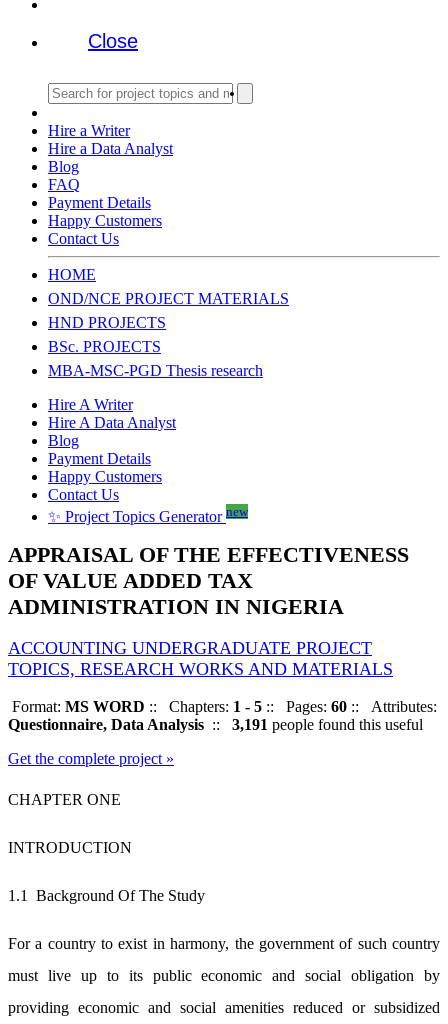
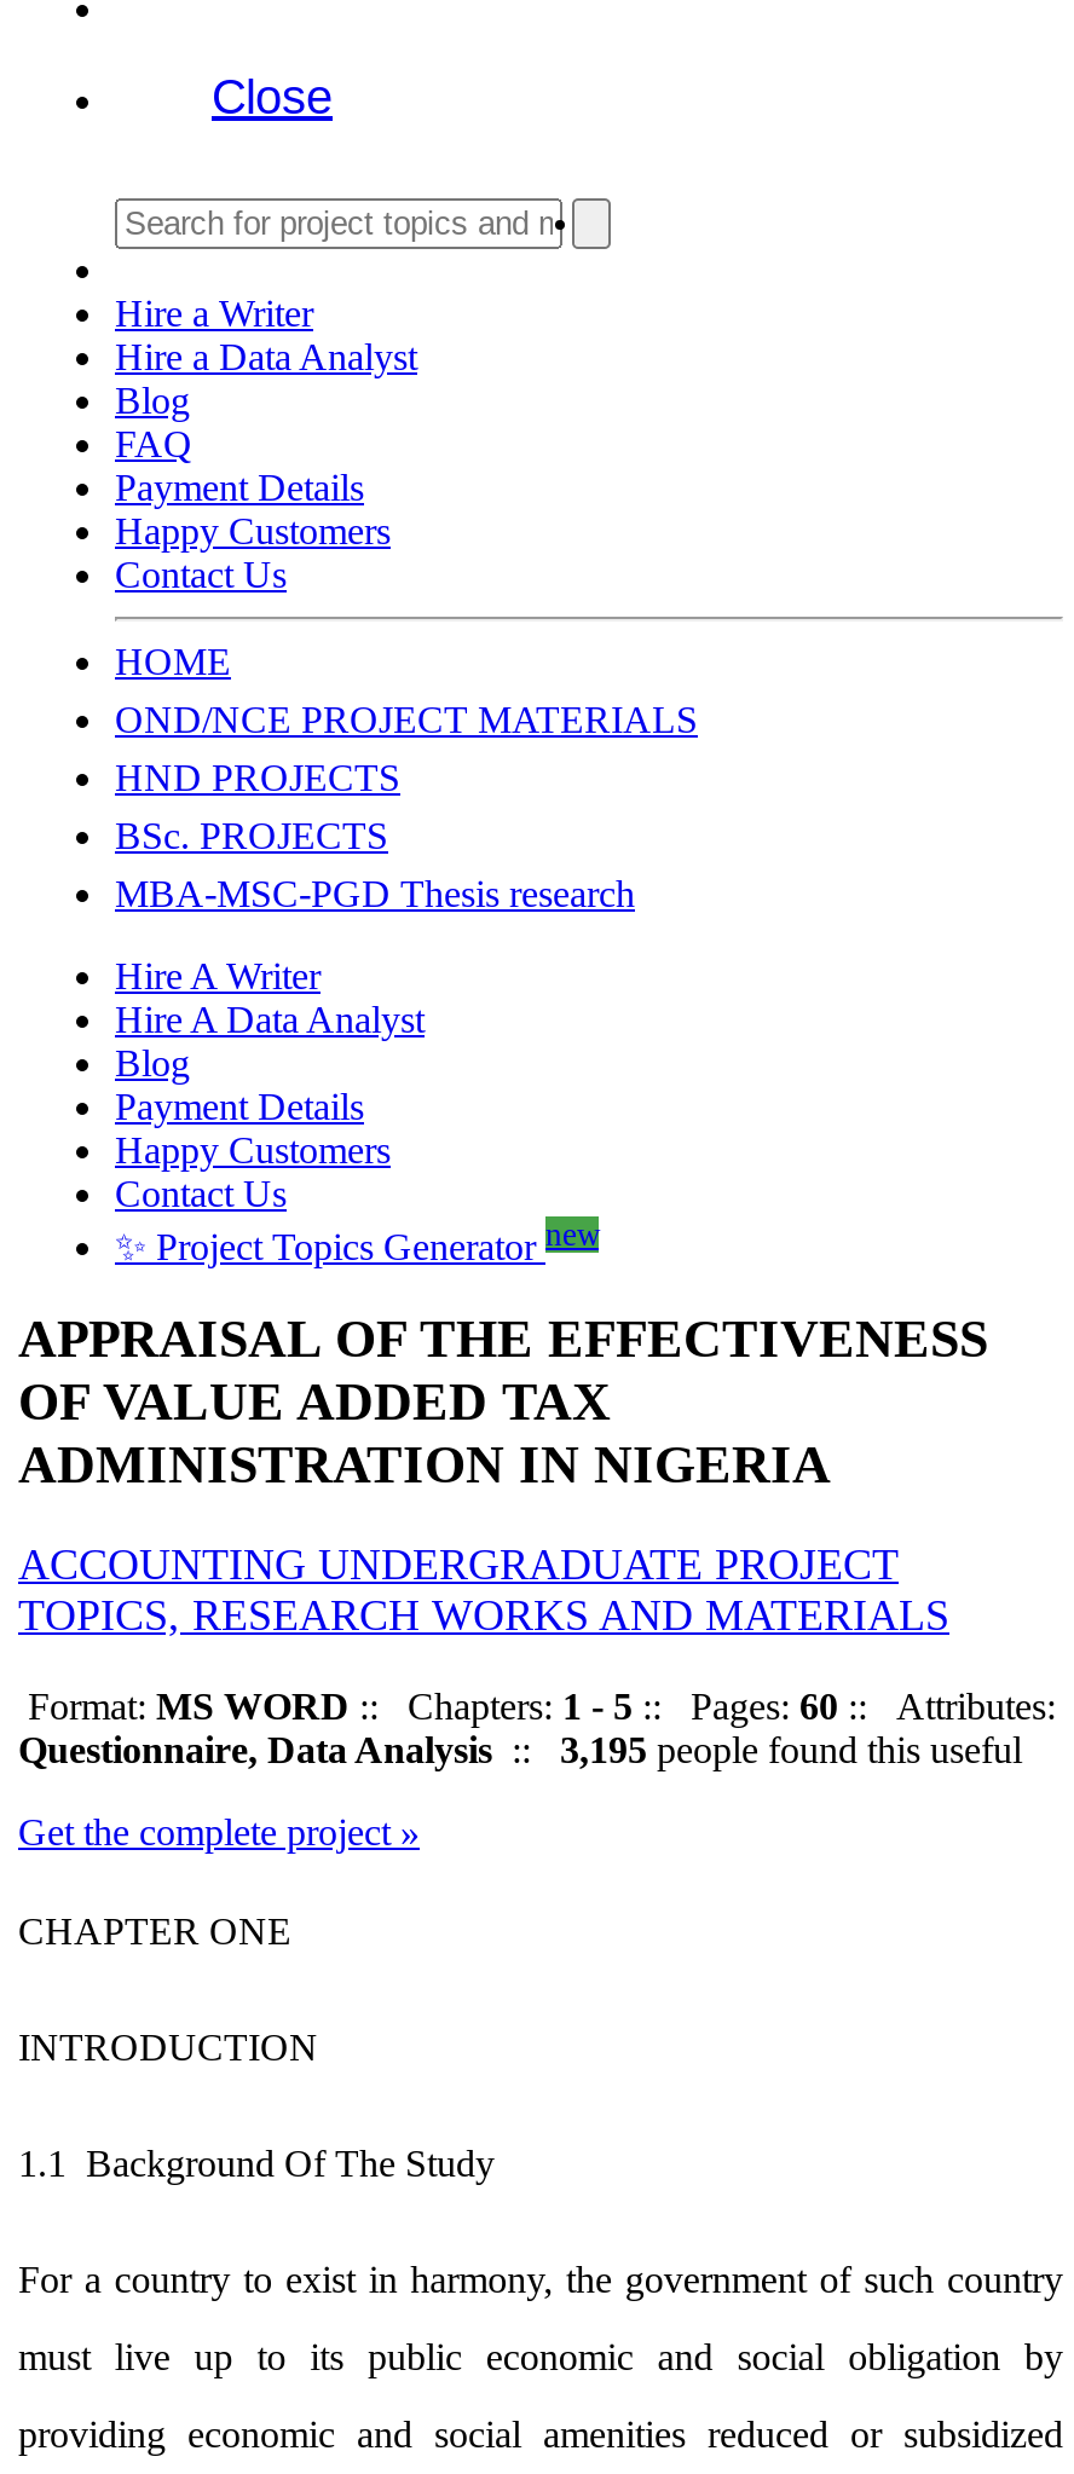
[8,716,423,733] Questionnaire, Data Analysis:: 3,191 people found this useful -> [18,1730,1022,1771] Questionnaire, Data Analysis:: 3,195 people found this useful

